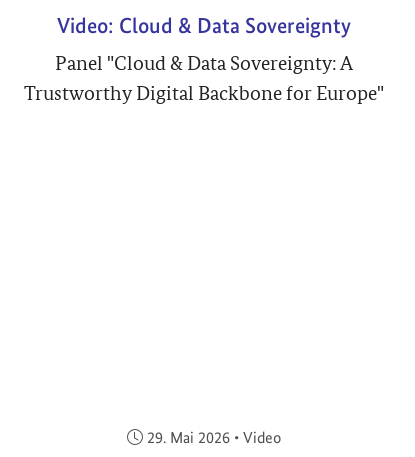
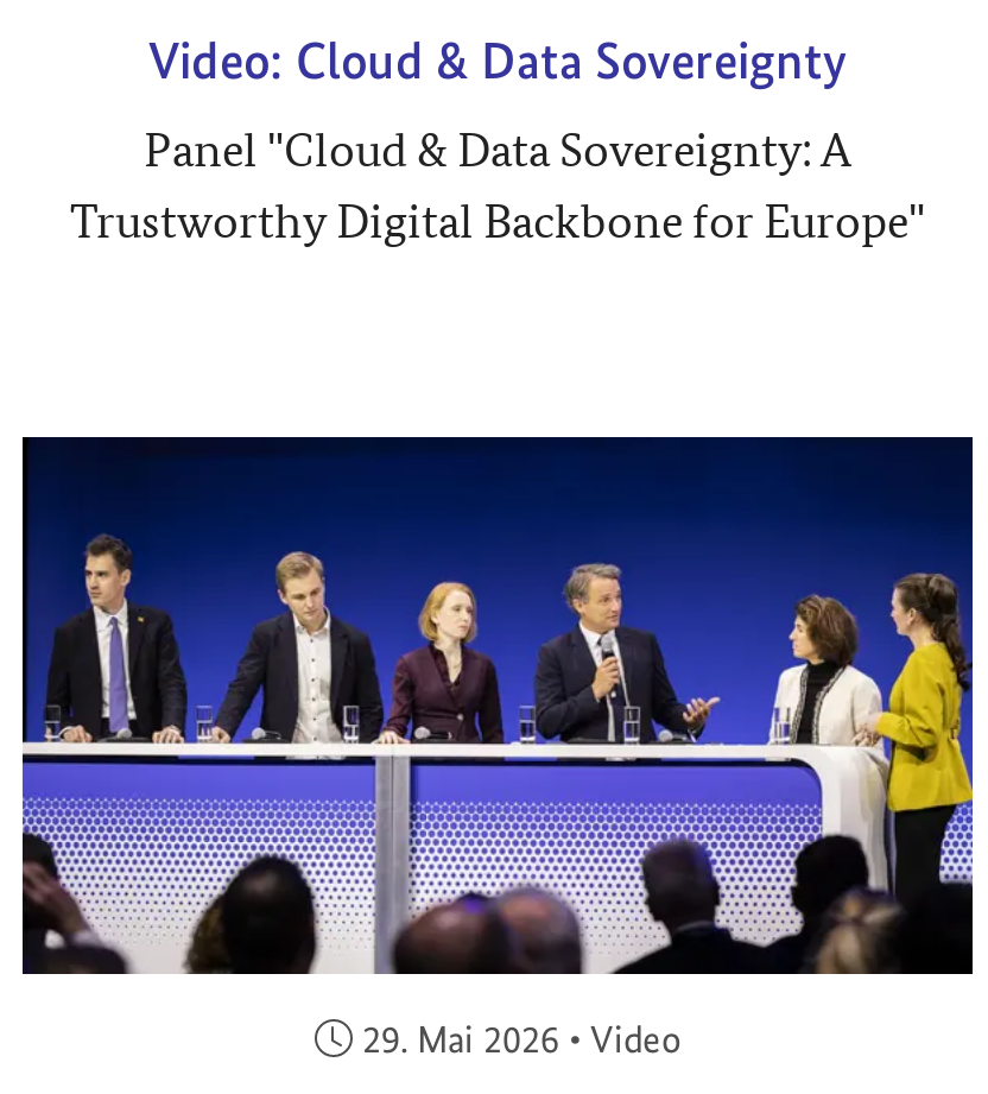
none -> [20,435,975,976] [image]

